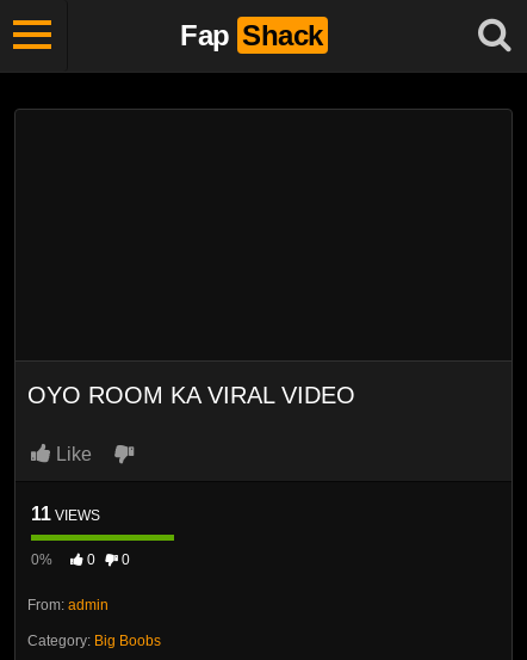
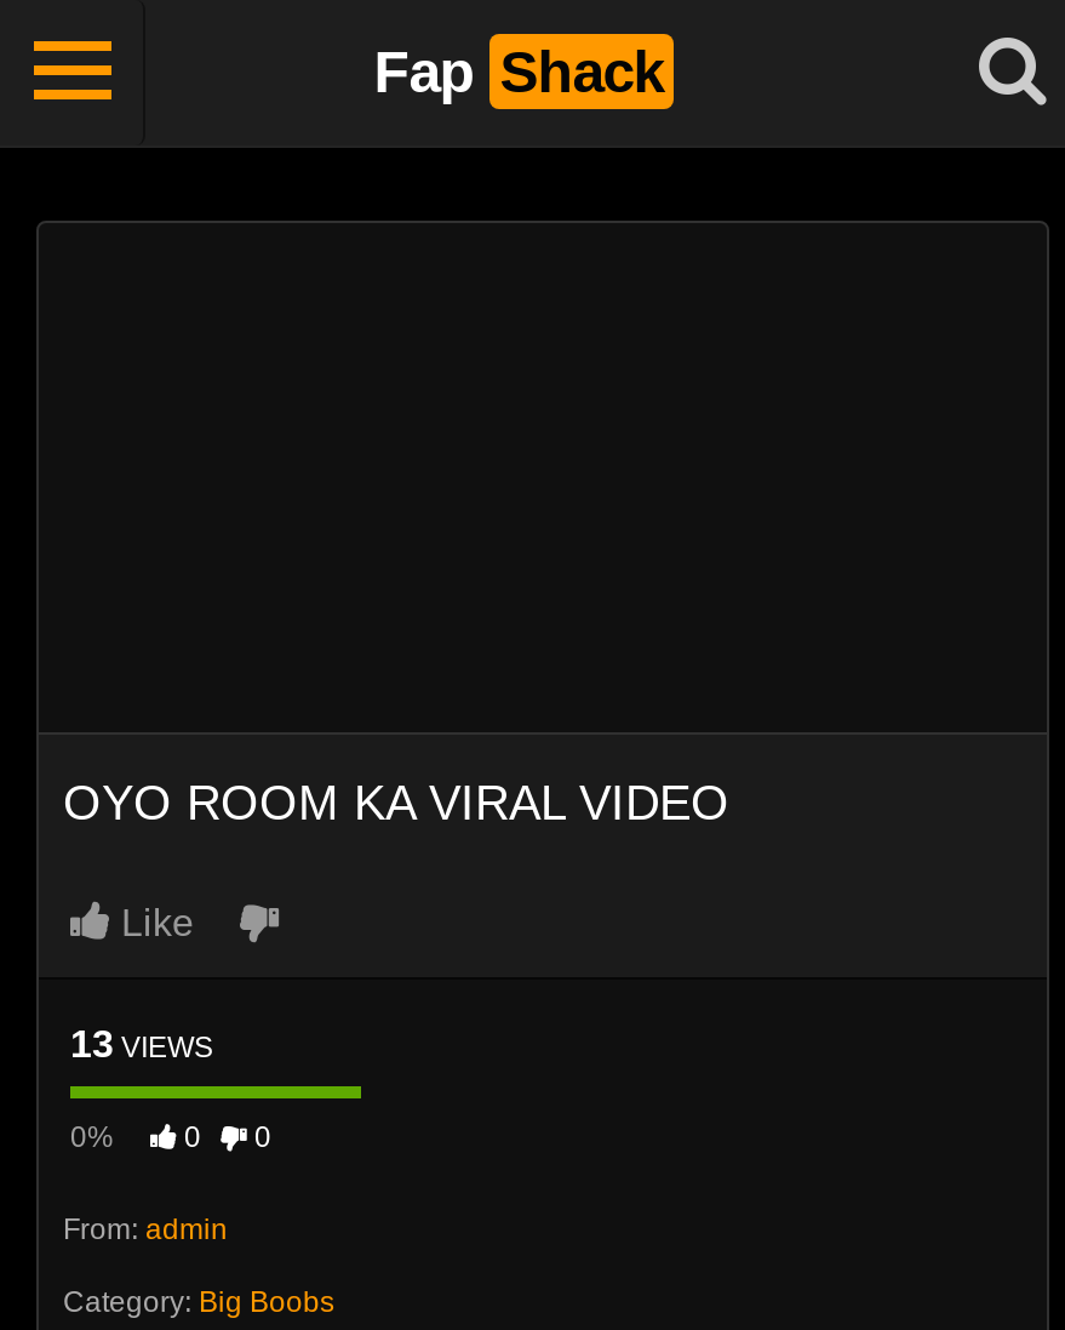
[31,504,100,524] 11 VIEWS -> [70,1023,213,1064] 13 VIEWS

